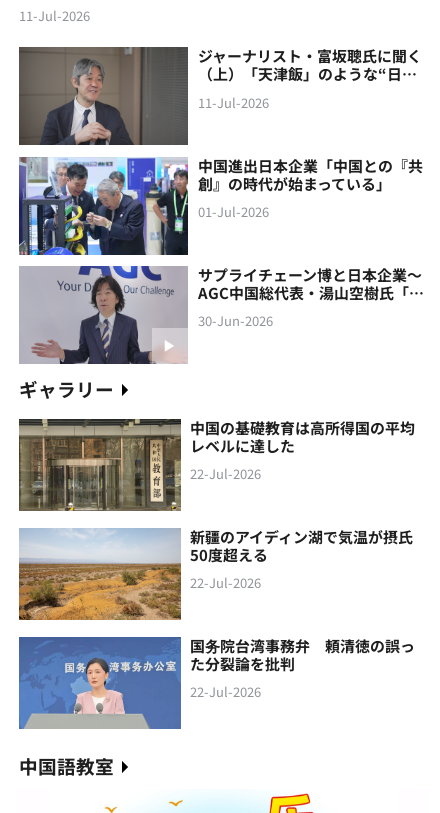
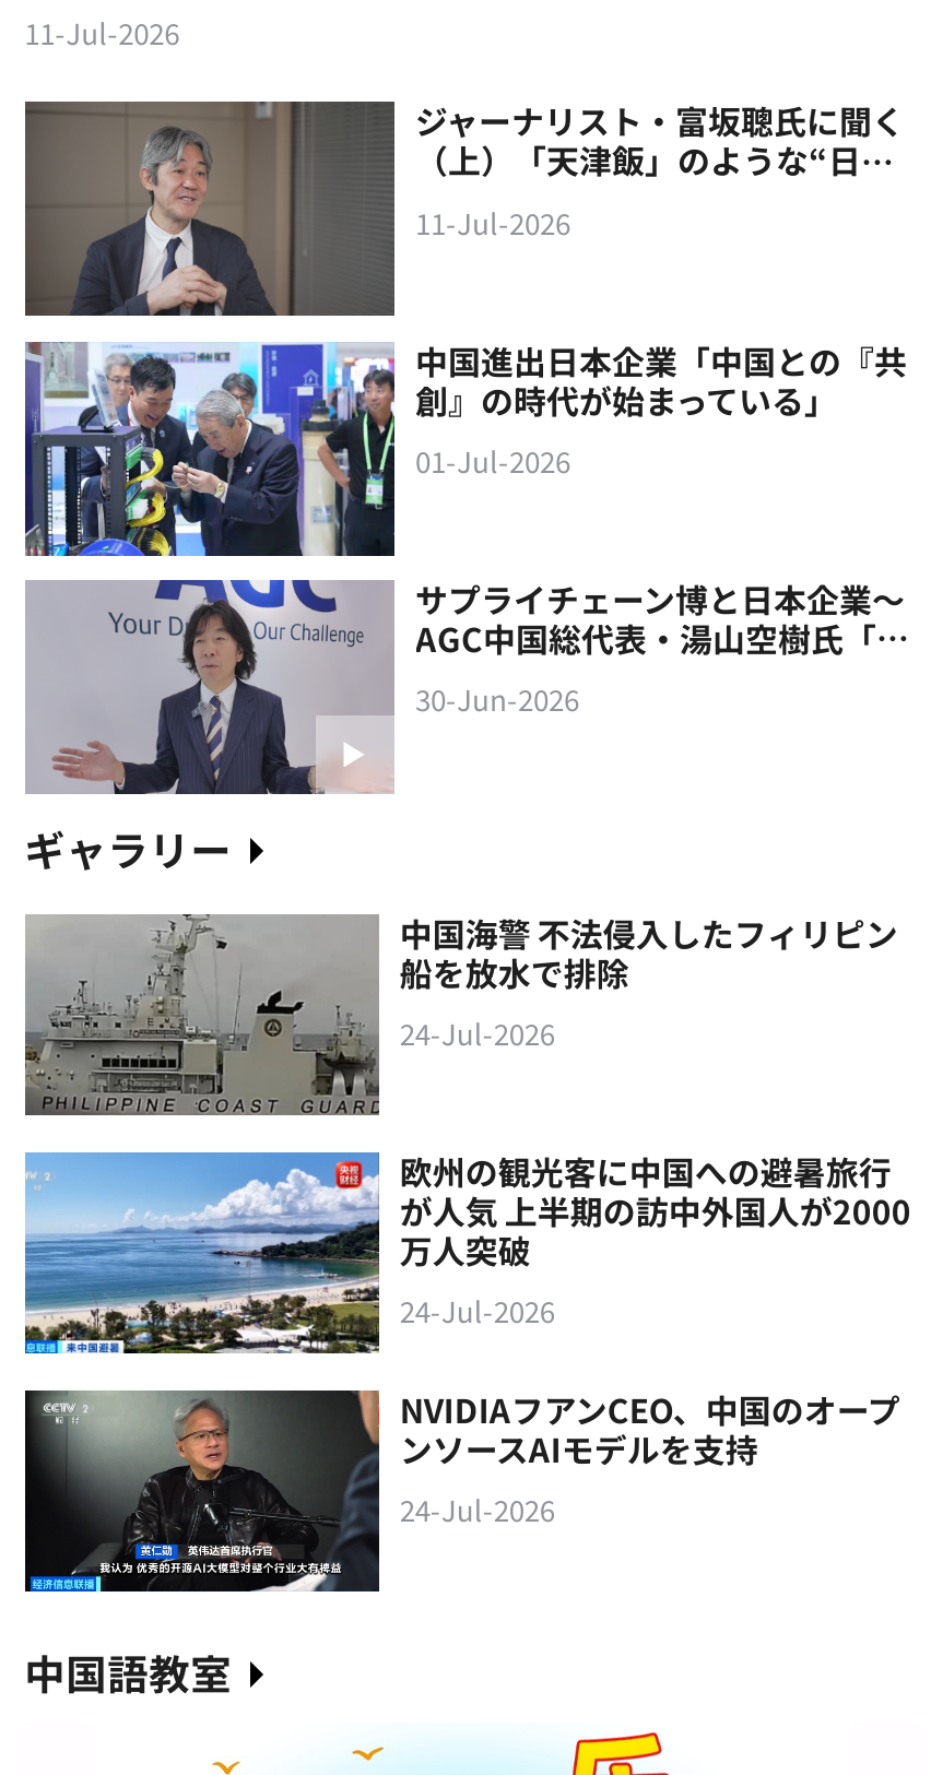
[18,417,415,511] [image] | 中国の基礎教育は高所得国の平均 | レベルに達した | 22-Jul-2026 -> [25,909,898,1115] [image] | 中国海警 不法侵入したフィリピン | 船を放水で排除 | 24-Jul-2026
[18,526,413,621] [image] | 新疆のアイディン湖で気温が摂氏 | 50度超える | 22-Jul-2026 -> [23,1148,911,1356] [image] | 欧州の観光客に中国への避暑旅行 | が人気 上半期の訪中外国人が2000 | 万人突破 | 24-Jul-2026
[18,635,415,730] [image] | 国务院台湾事務弁 頼清徳の誤っ | た分裂論を批判 | 22-Jul-2026 -> [23,1386,900,1594] [image] | NVIDIAフアンCEO、中国のオープ | ンソースAIモデルを支持 | 24-Jul-2026

